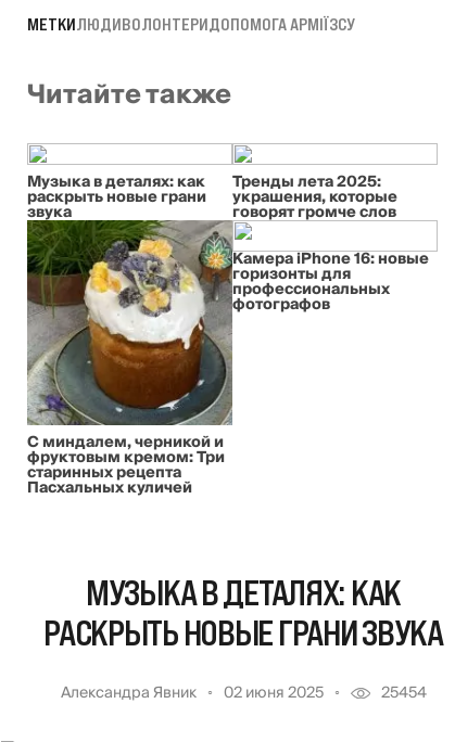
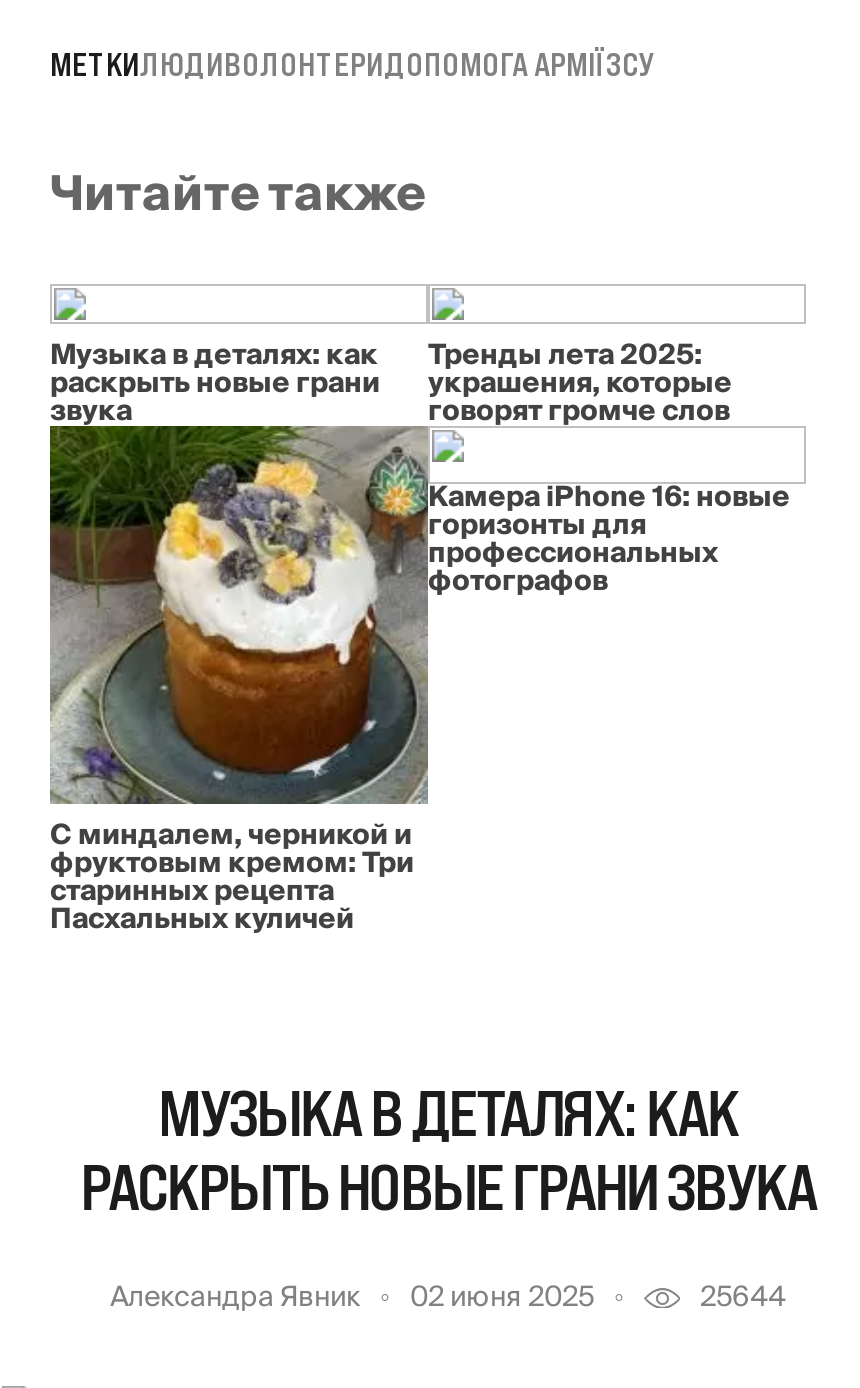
[381,680,426,706] 25454 -> [700,1273,786,1321] 25644

